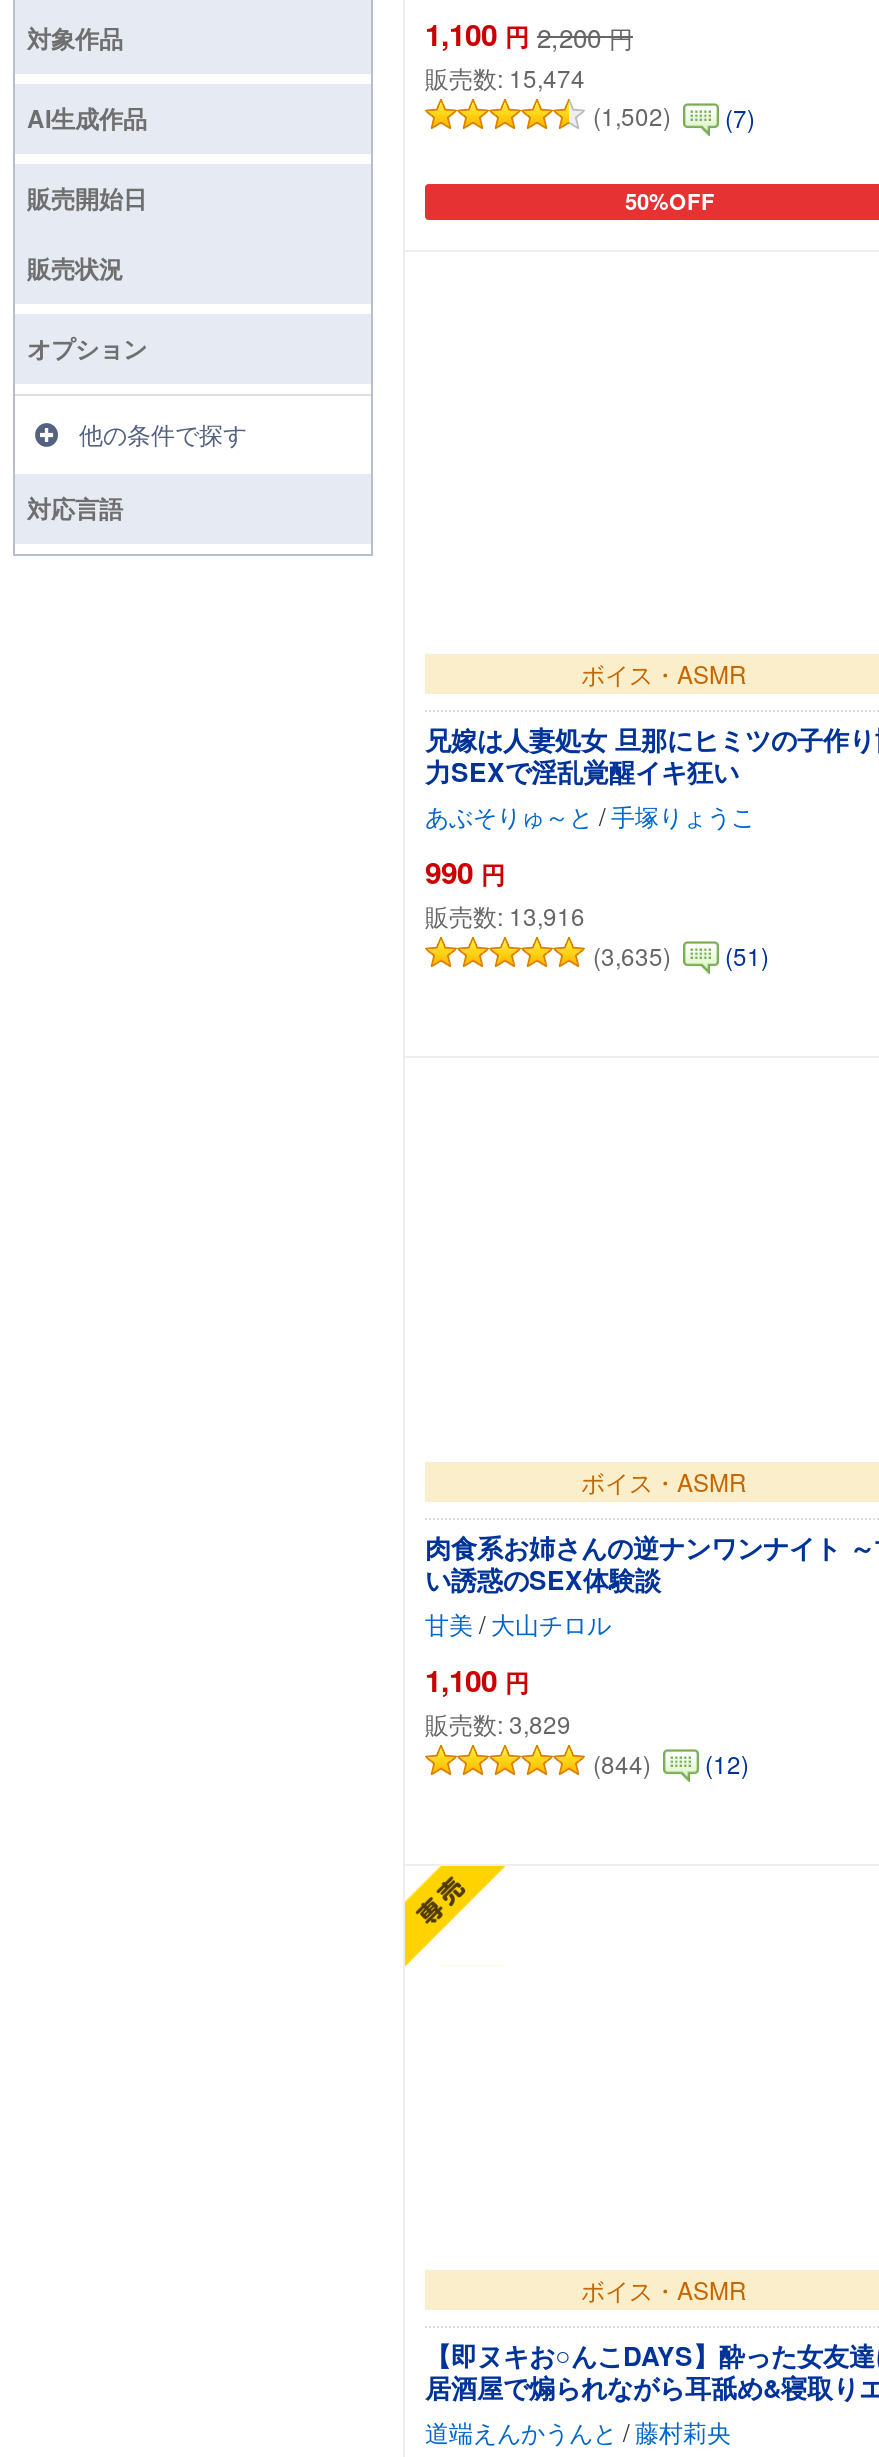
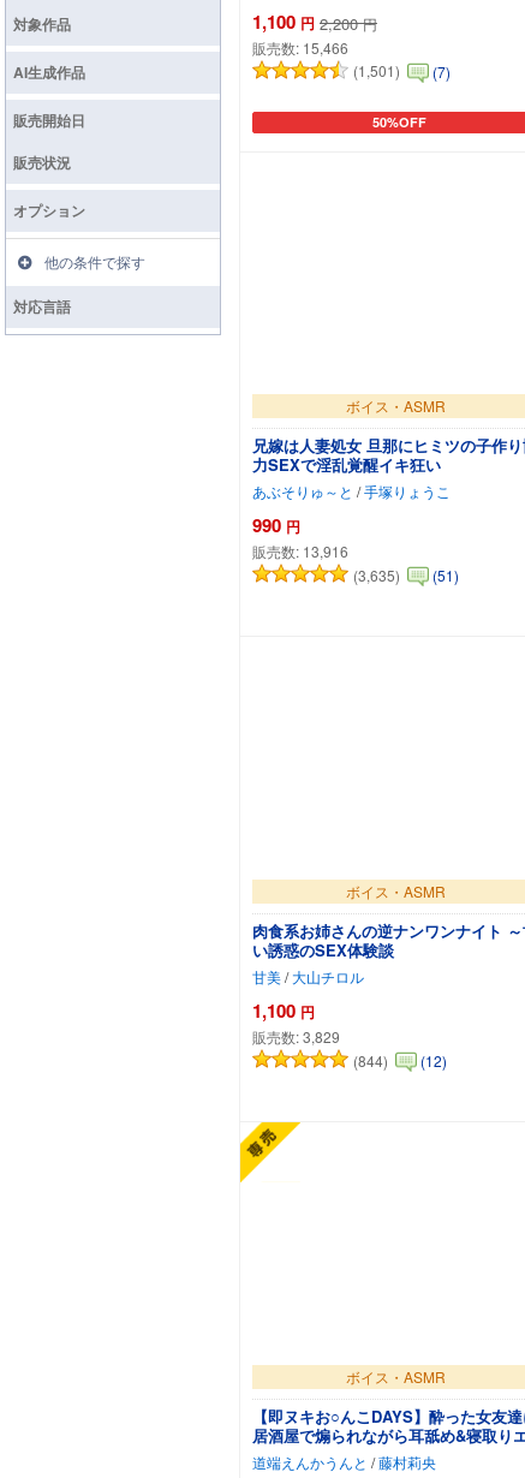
[425,59,585,93] 販売数: 15,474 -> [252,37,348,57] 販売数: 15,466
[593,98,755,133] (1,502) (7) -> [353,60,451,81] (1,501) (7)

